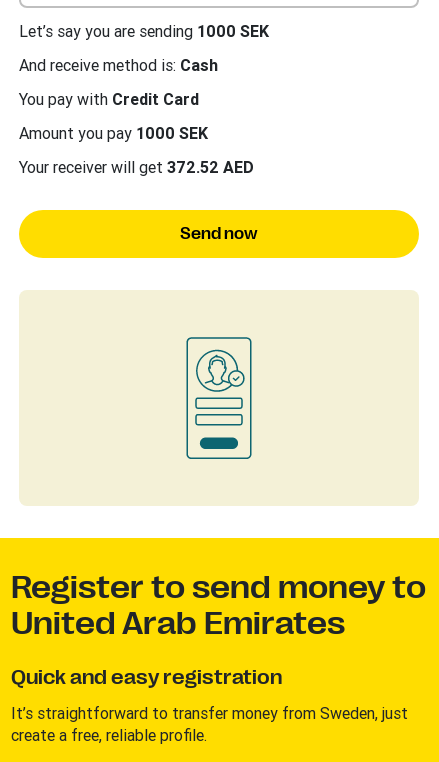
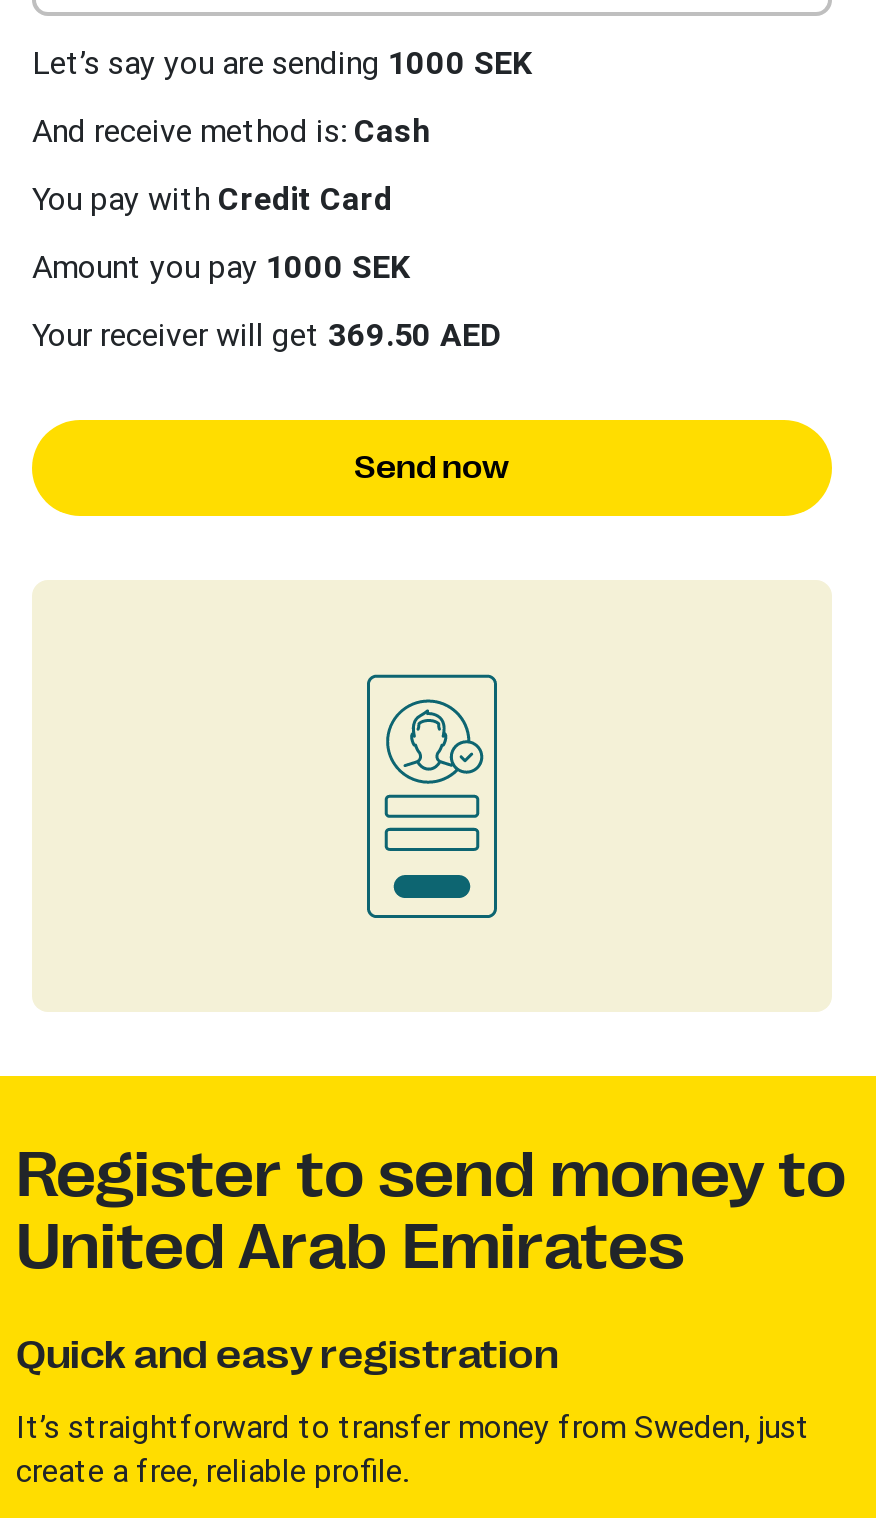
[19,156,254,176] Your receiver will get 372.52 AED -> [32,313,502,353] Your receiver will get 369.50 AED

